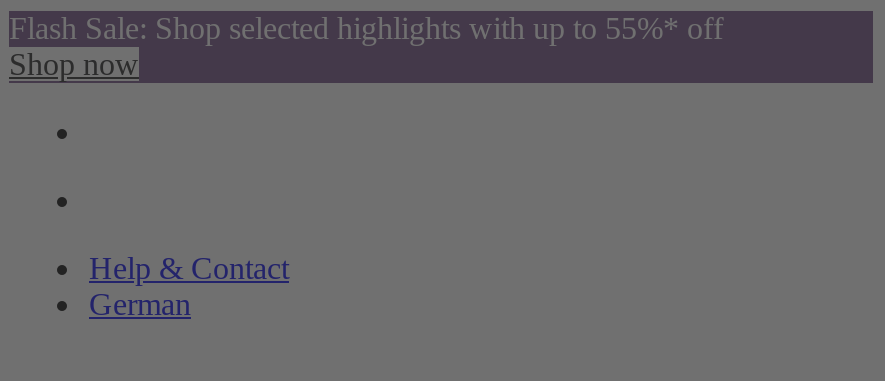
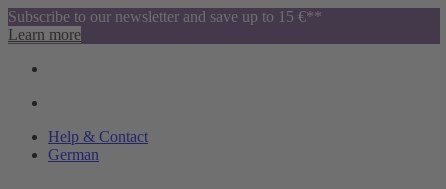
[9,11,723,81] Flash Sale: Shop selected highlights with up to 55%* off | Shop now -> [8,8,322,43] Subscribe to our newsletter and save up to 15 €** | Learn more

